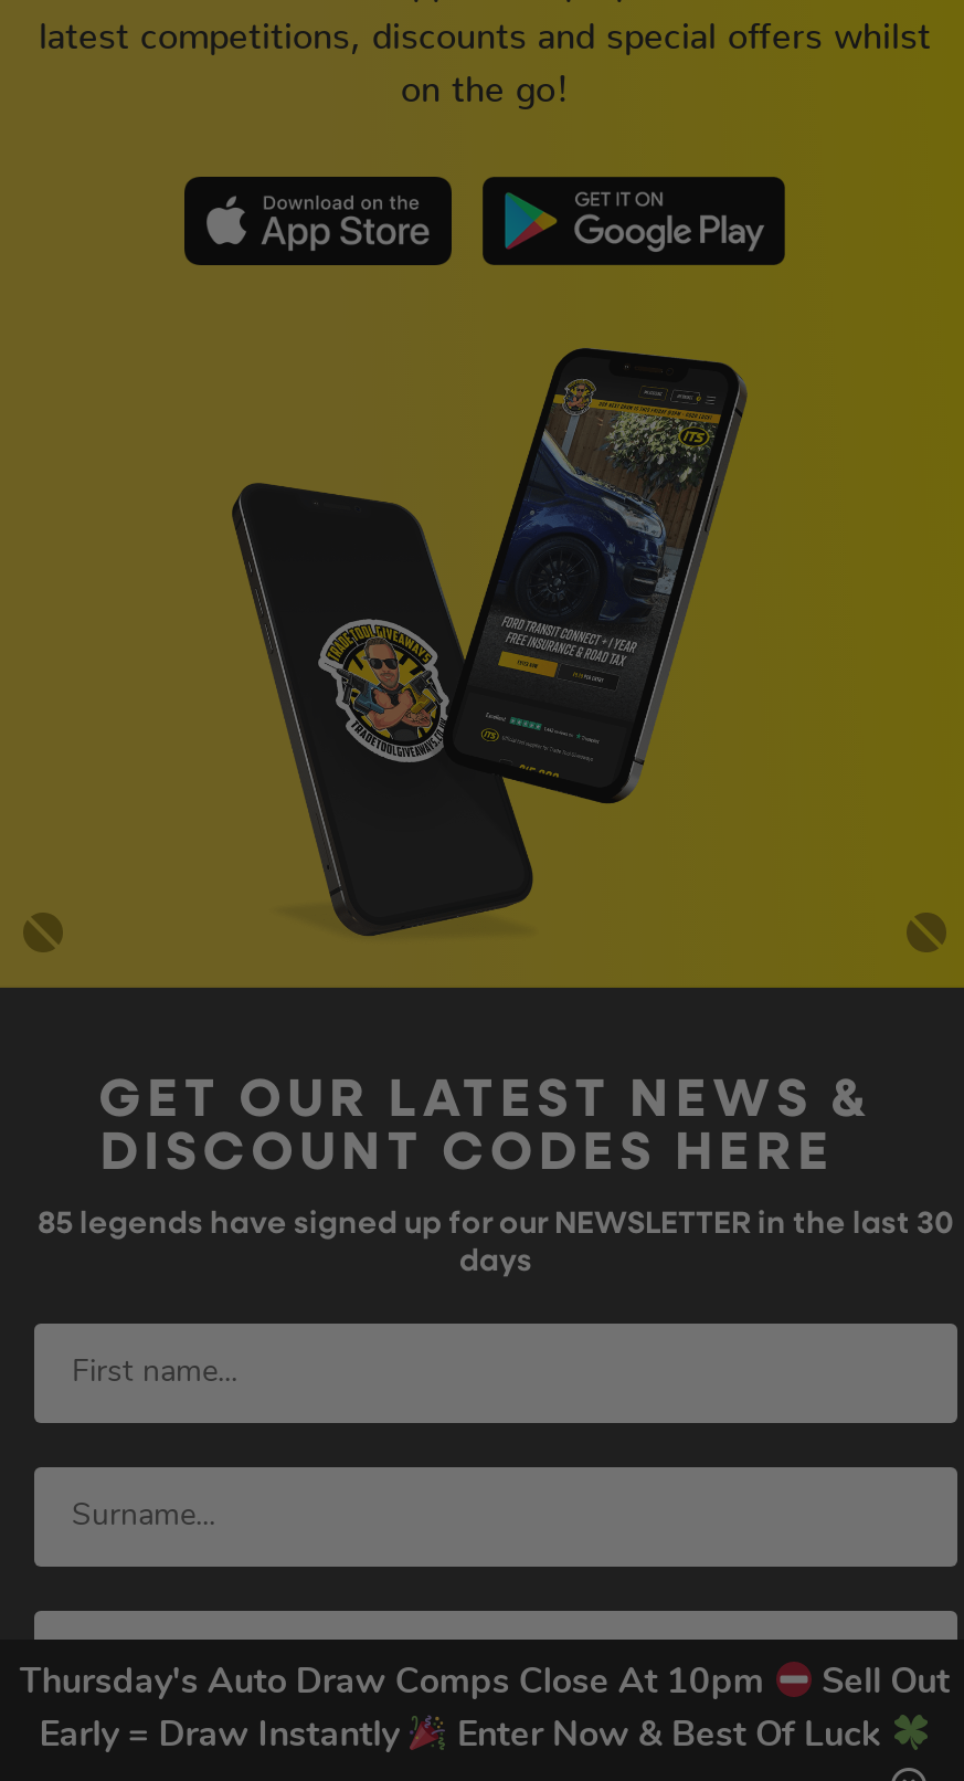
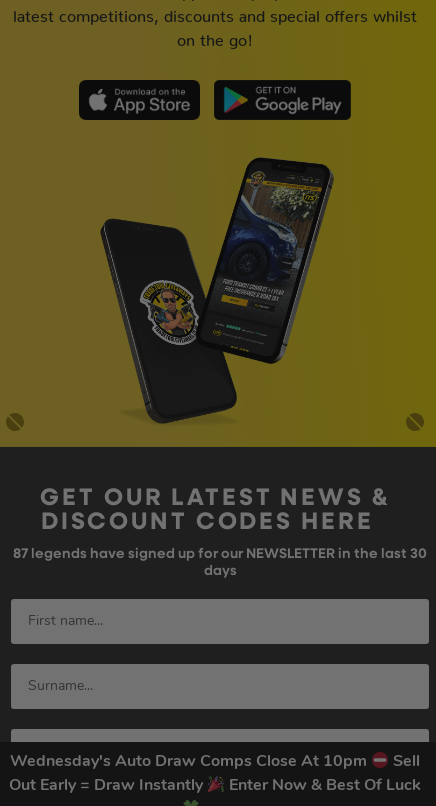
[38,1209,954,1243] 85 legends have signed up for our NEWSLETTER in the last 30 -> [13,547,427,562] 87 legends have signed up for our NEWSLETTER in the last 30
[20,1666,950,1701] Thursday's Auto Draw Comps Close At 10pm | Sell Out -> [10,754,420,770] Wednesday's Auto Draw Comps Close At 10pm | Sell
[39,1719,408,1754] Early = Draw Instantly -> [9,778,207,794] Out Early = Draw Instantly

